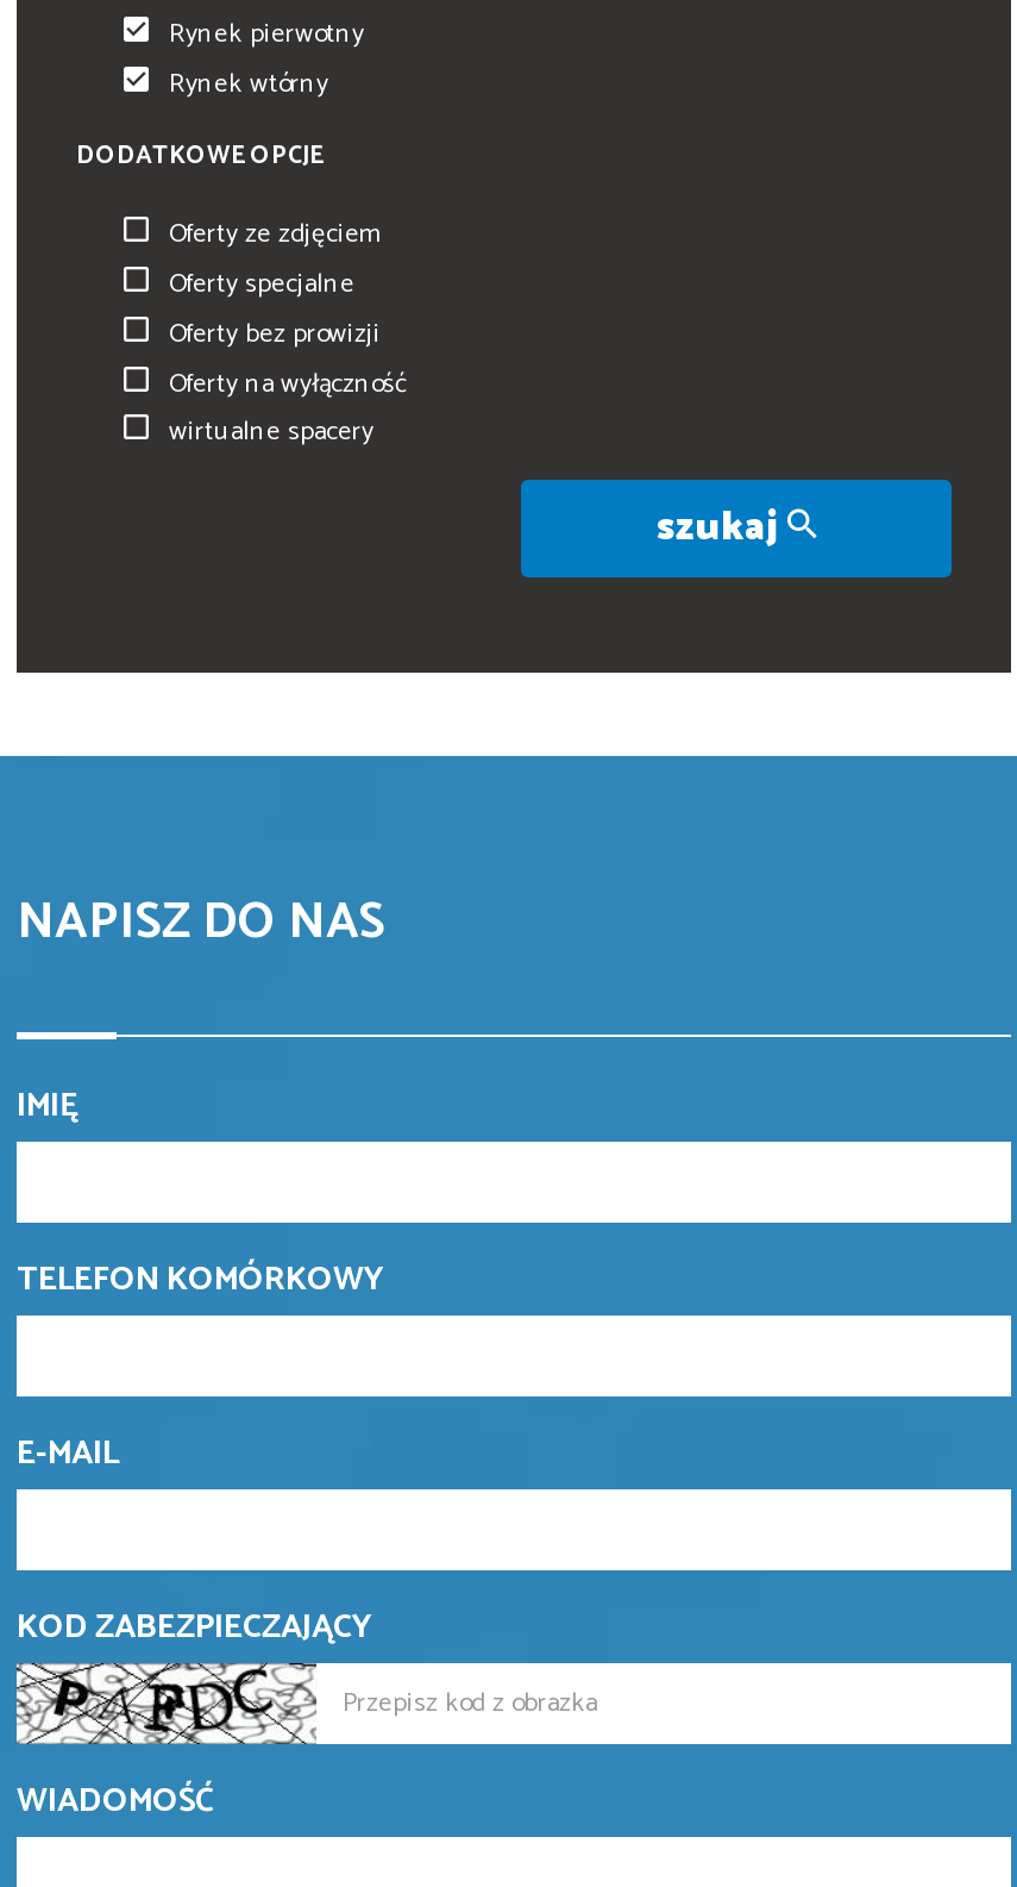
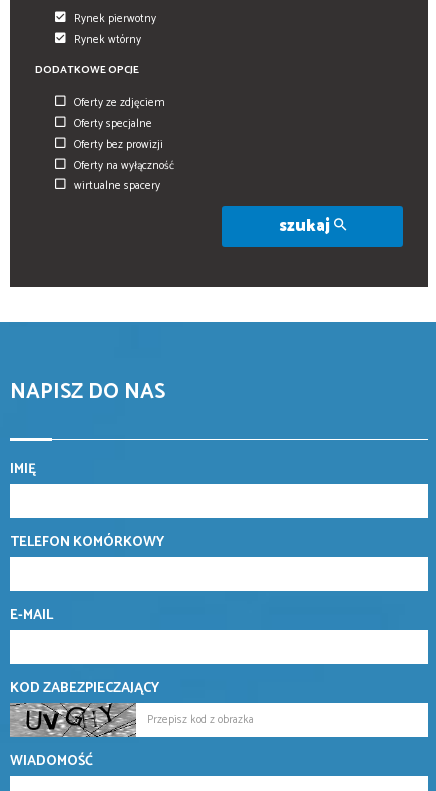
[17,1663,314,1747] [image] -> [10,703,136,738] [image]

